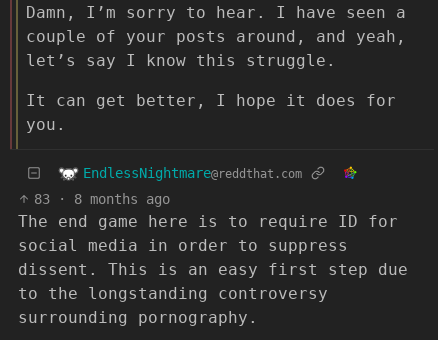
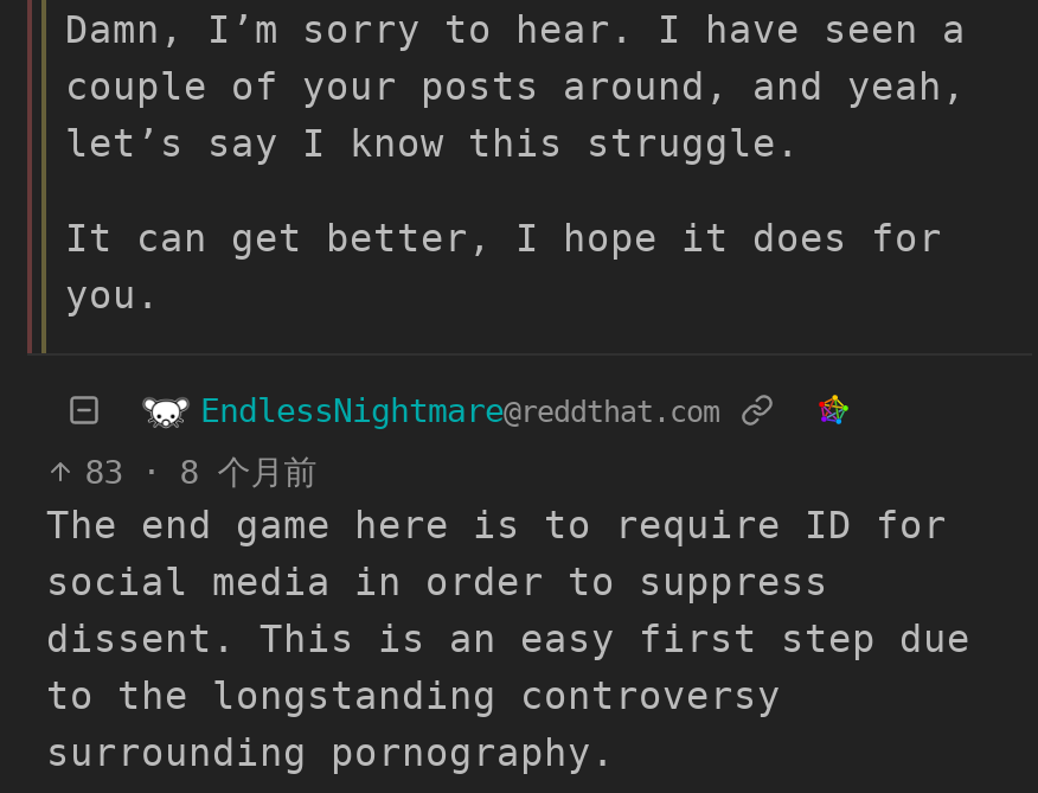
[34,191,170,207] 83 · 8 months ago -> [85,452,317,490] 83 · 8 个月前

